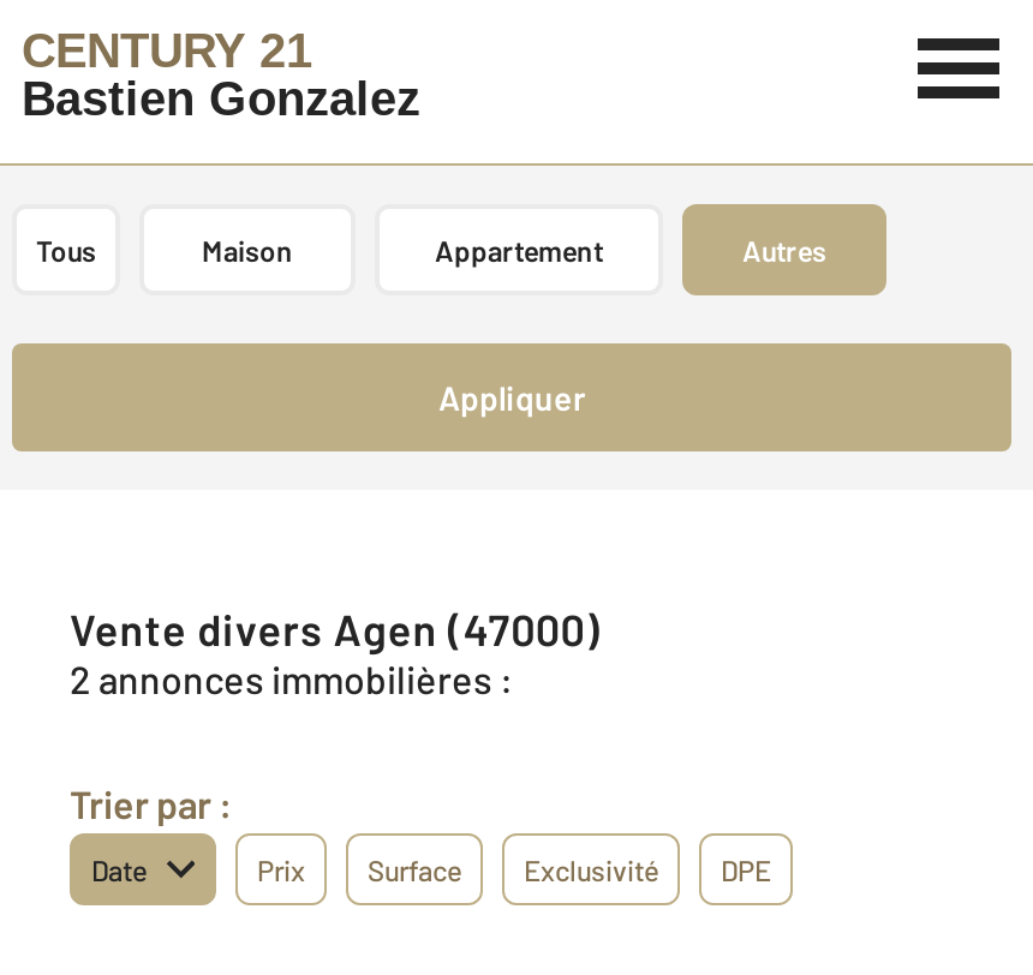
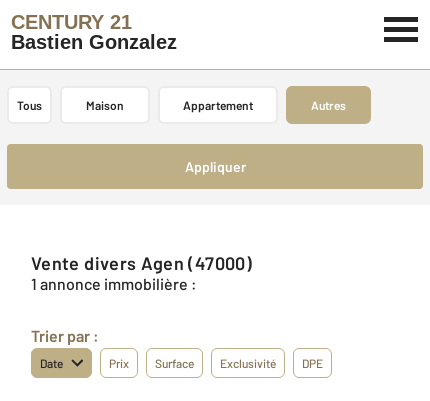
[70,656,514,701] 2 annonces immobilières : -> [31,274,197,293] 1 annonce immobilière :

